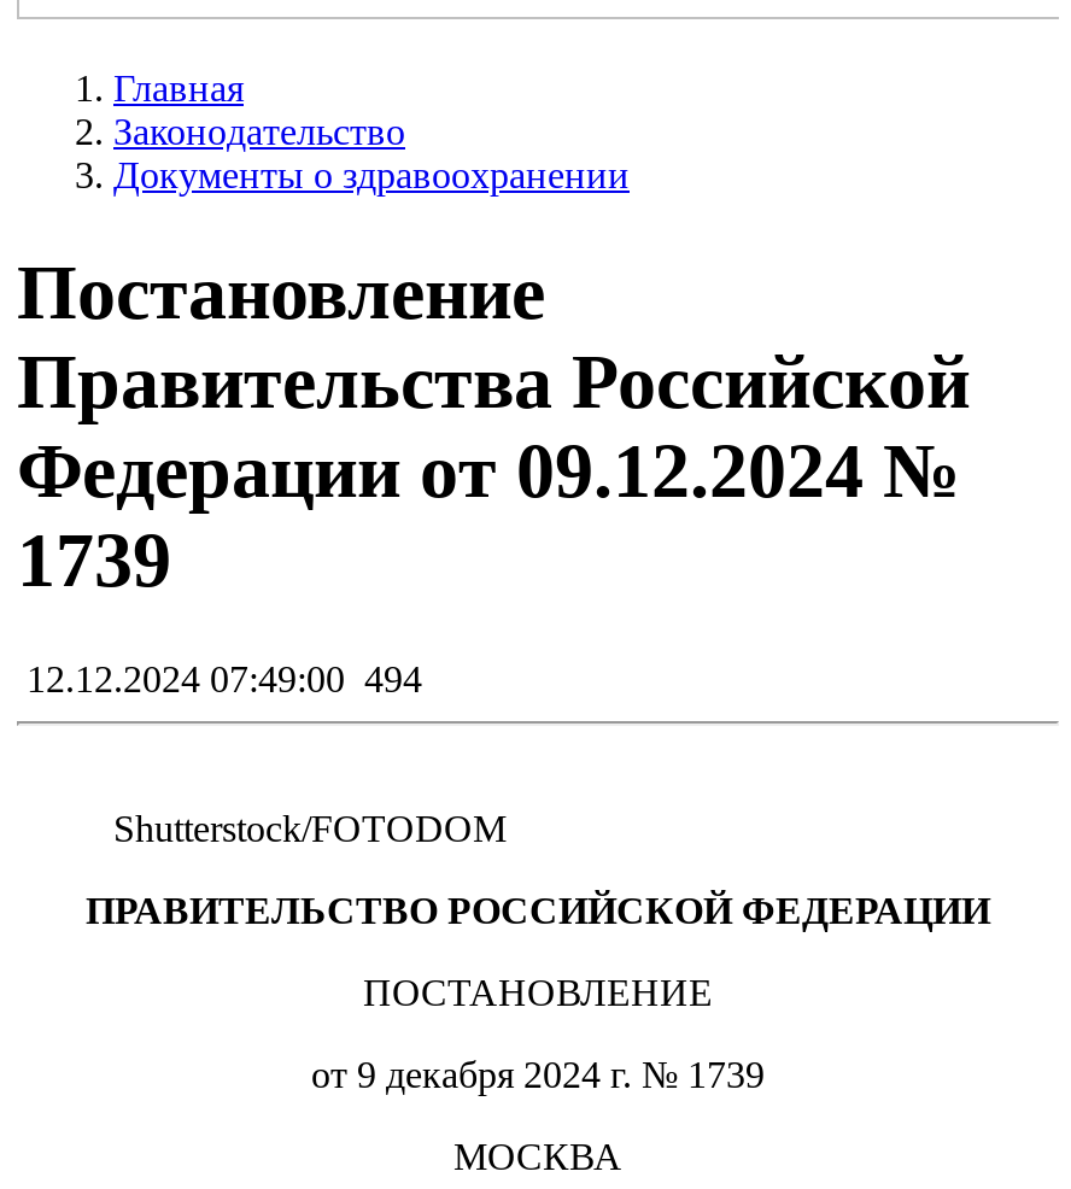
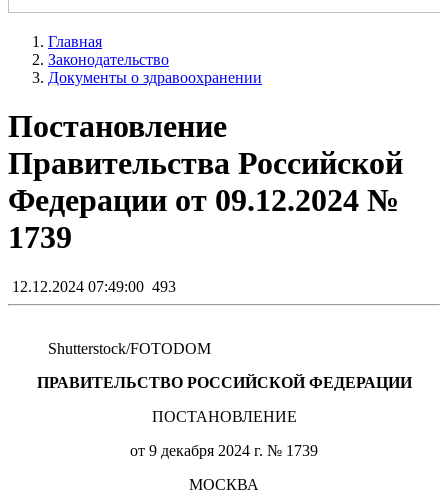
[17,658,422,699] 12.12.2024 07:49:00 494 -> [8,278,176,295] 12.12.2024 07:49:00 493

